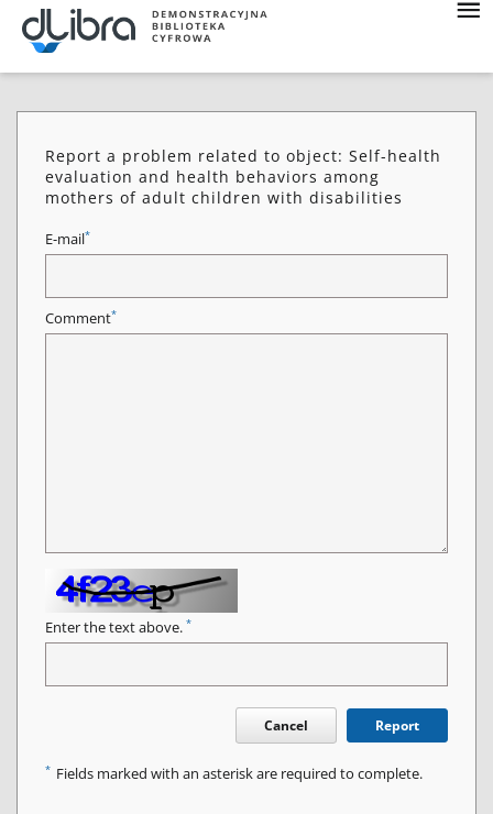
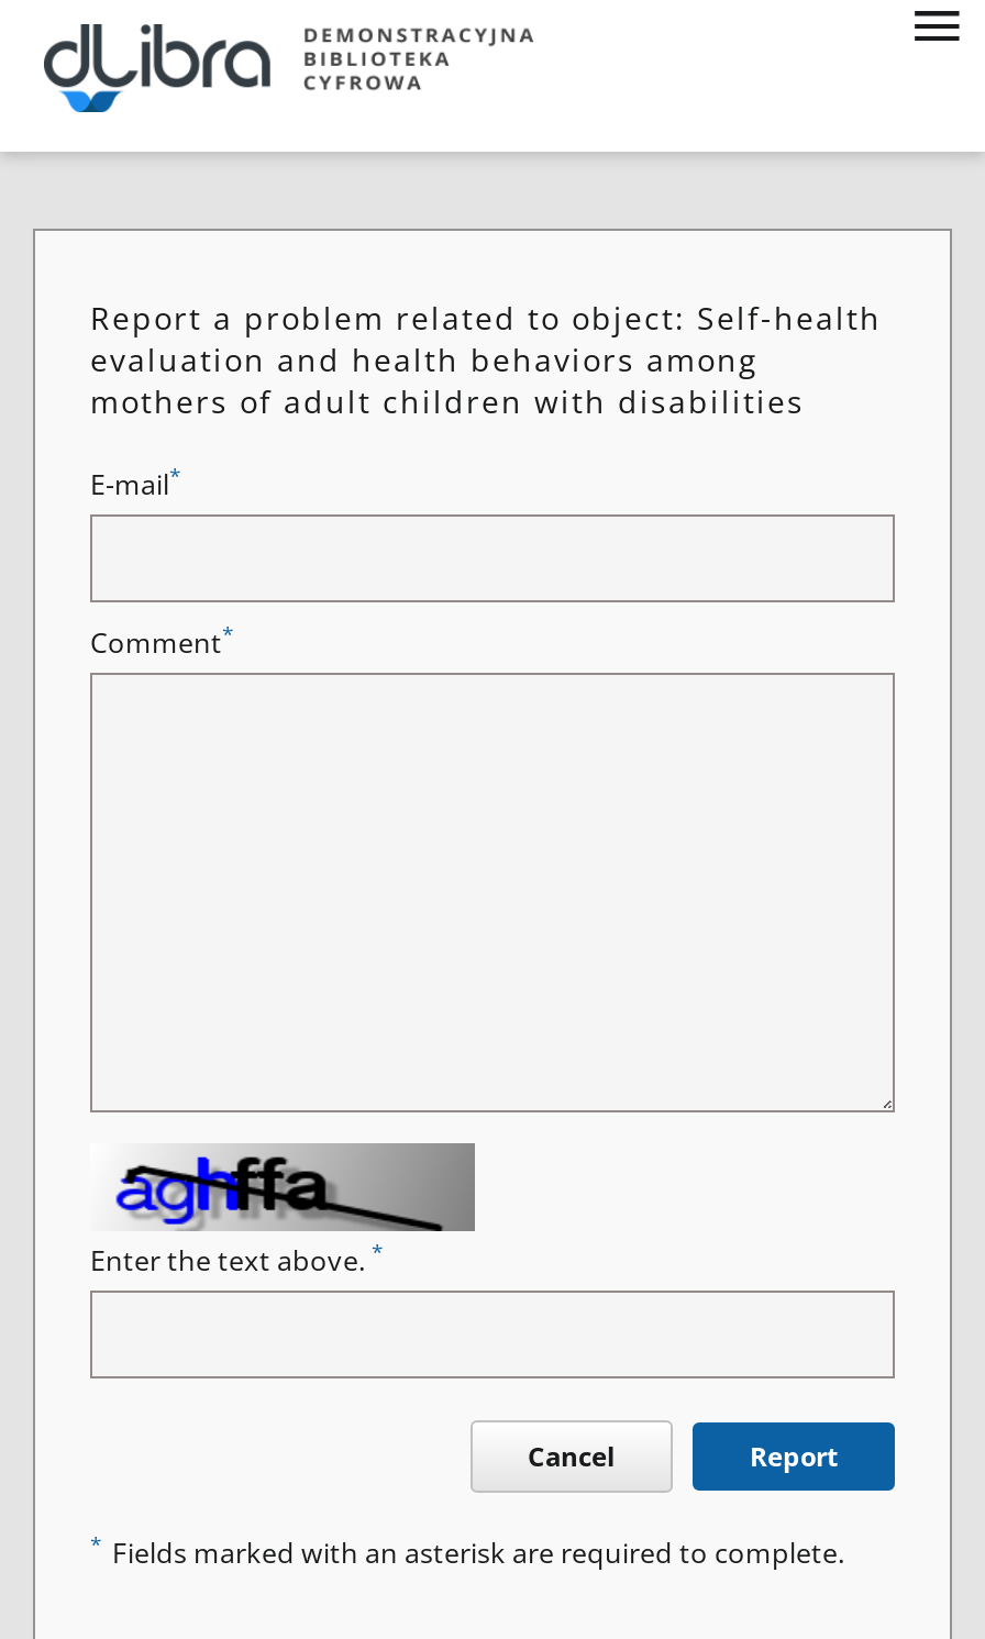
[55,574,226,613] [image] -> [112,1154,449,1231] [image]

